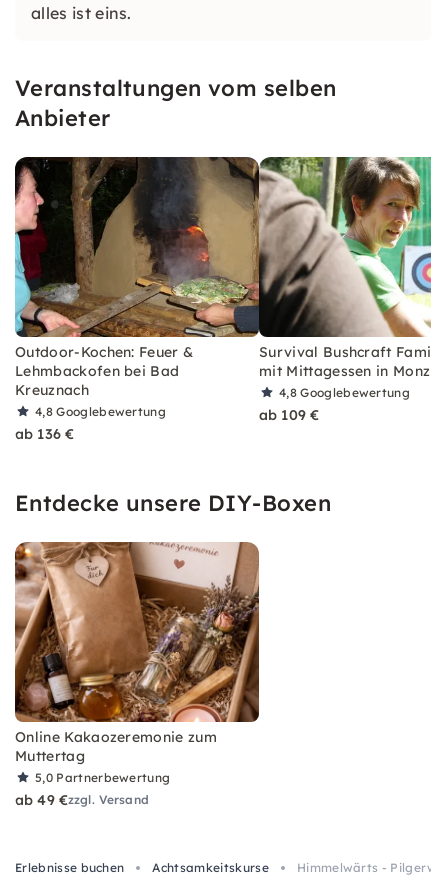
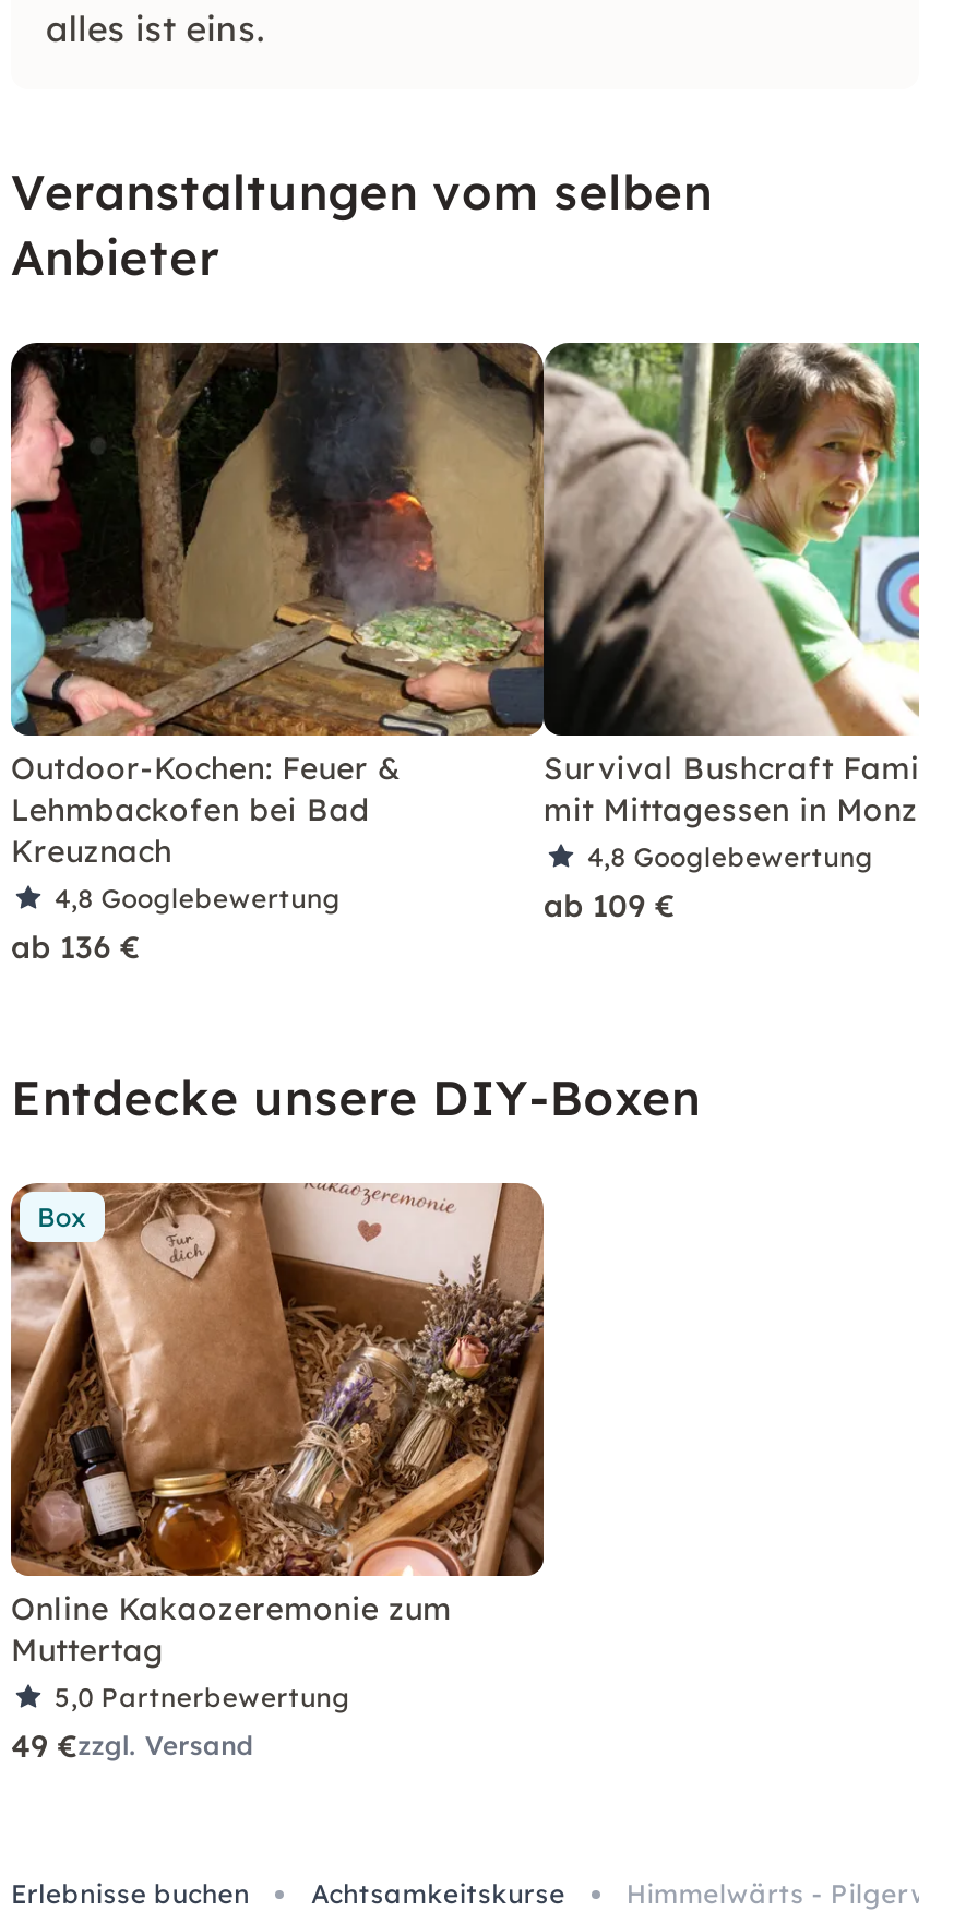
none -> [37,1201,87,1233] Box
[15,791,149,809] ab 49 €zzgl. Versand -> [11,1727,254,1766] 49 €zzgl. Versand

